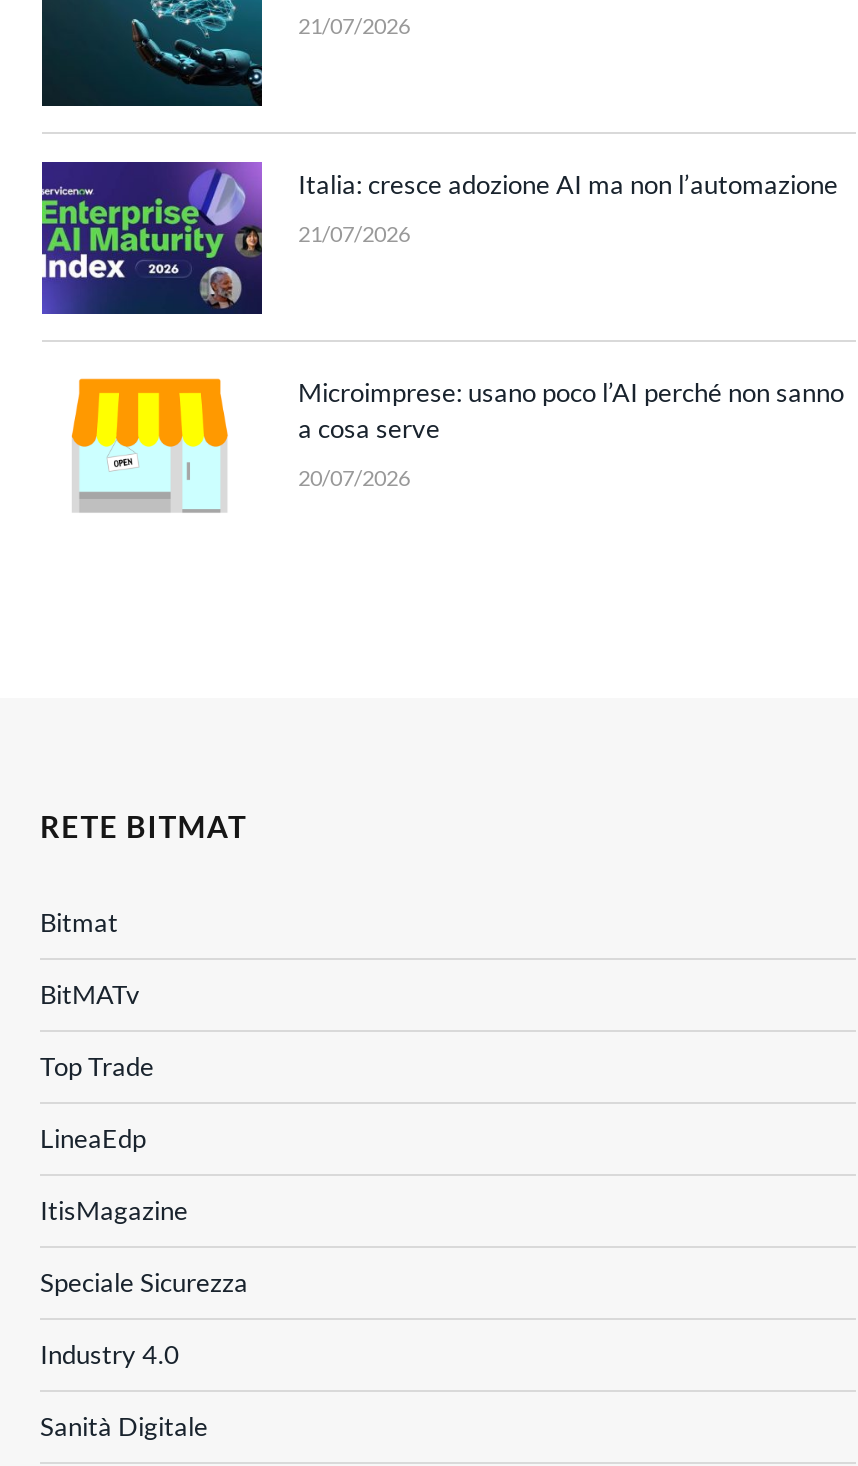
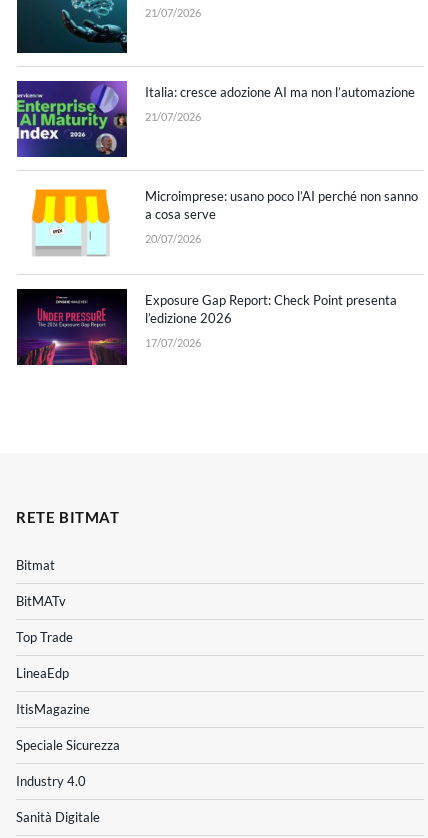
none -> [16,288,397,366] [image] | Exposure Gap Report: Check Point presenta | l’edizione 2026 | 17/07/2026

